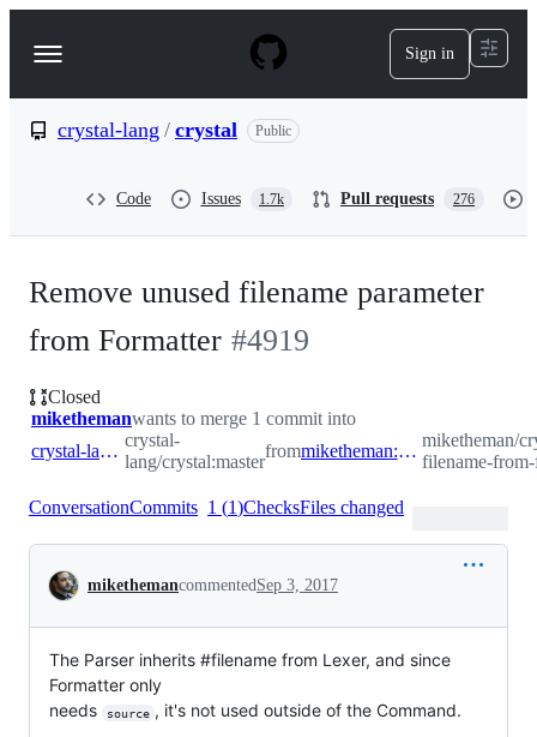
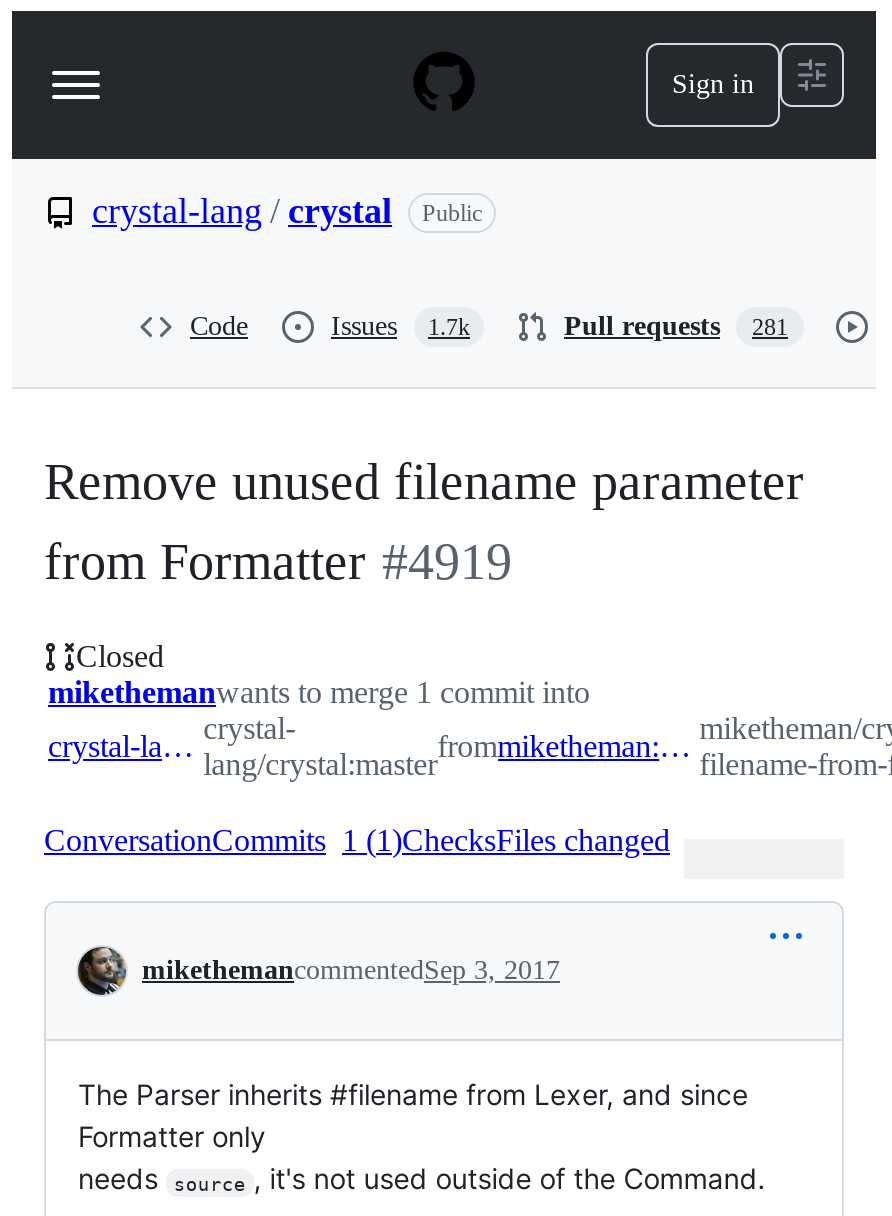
[340,190,475,208] Pull requests 276 -> [564,311,788,341] Pull requests 281

